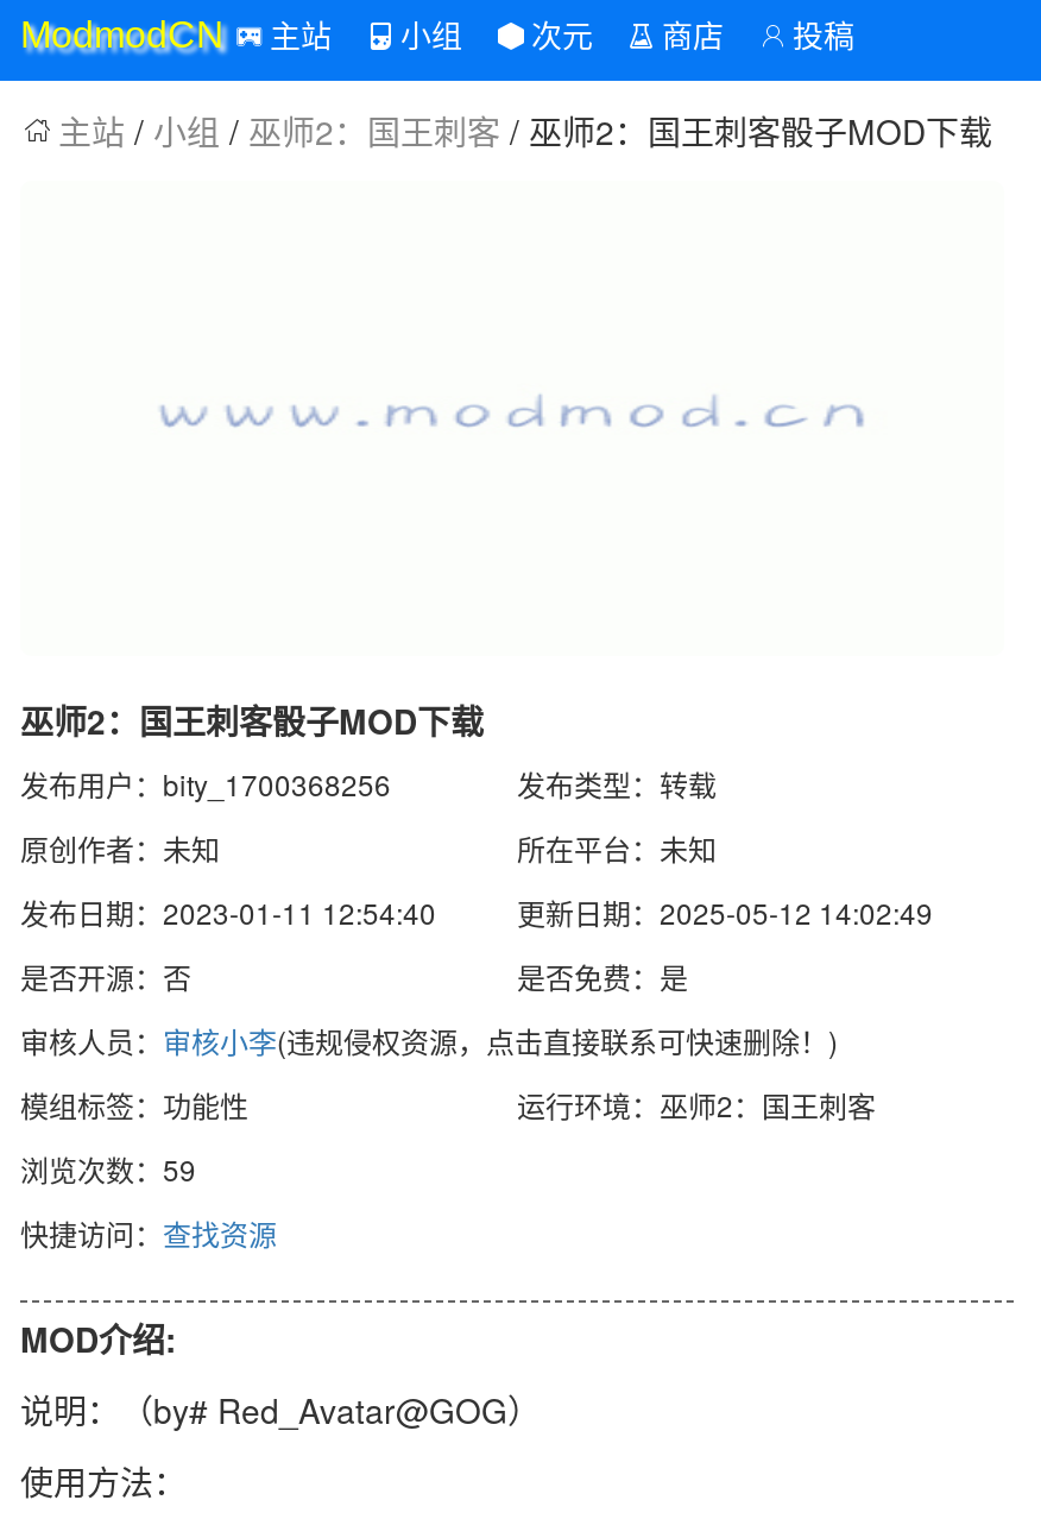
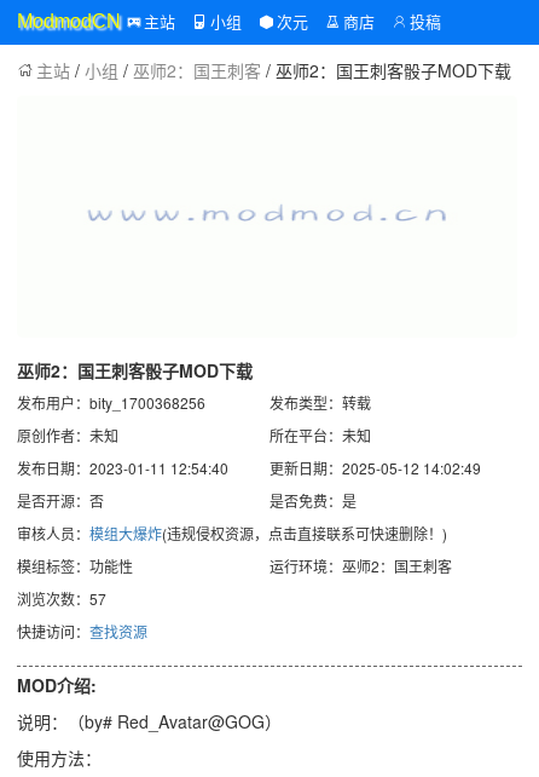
[20,1020,838,1060] 审核人员：审核小李(违规侵权资源，点击直接联系可快速删除！) -> [17,523,447,543] 审核人员：模组大爆炸(违规侵权资源，点击直接联系可快速删除！)
[20,1148,196,1189] 浏览次数：59 -> [17,588,106,609] 浏览次数：57

